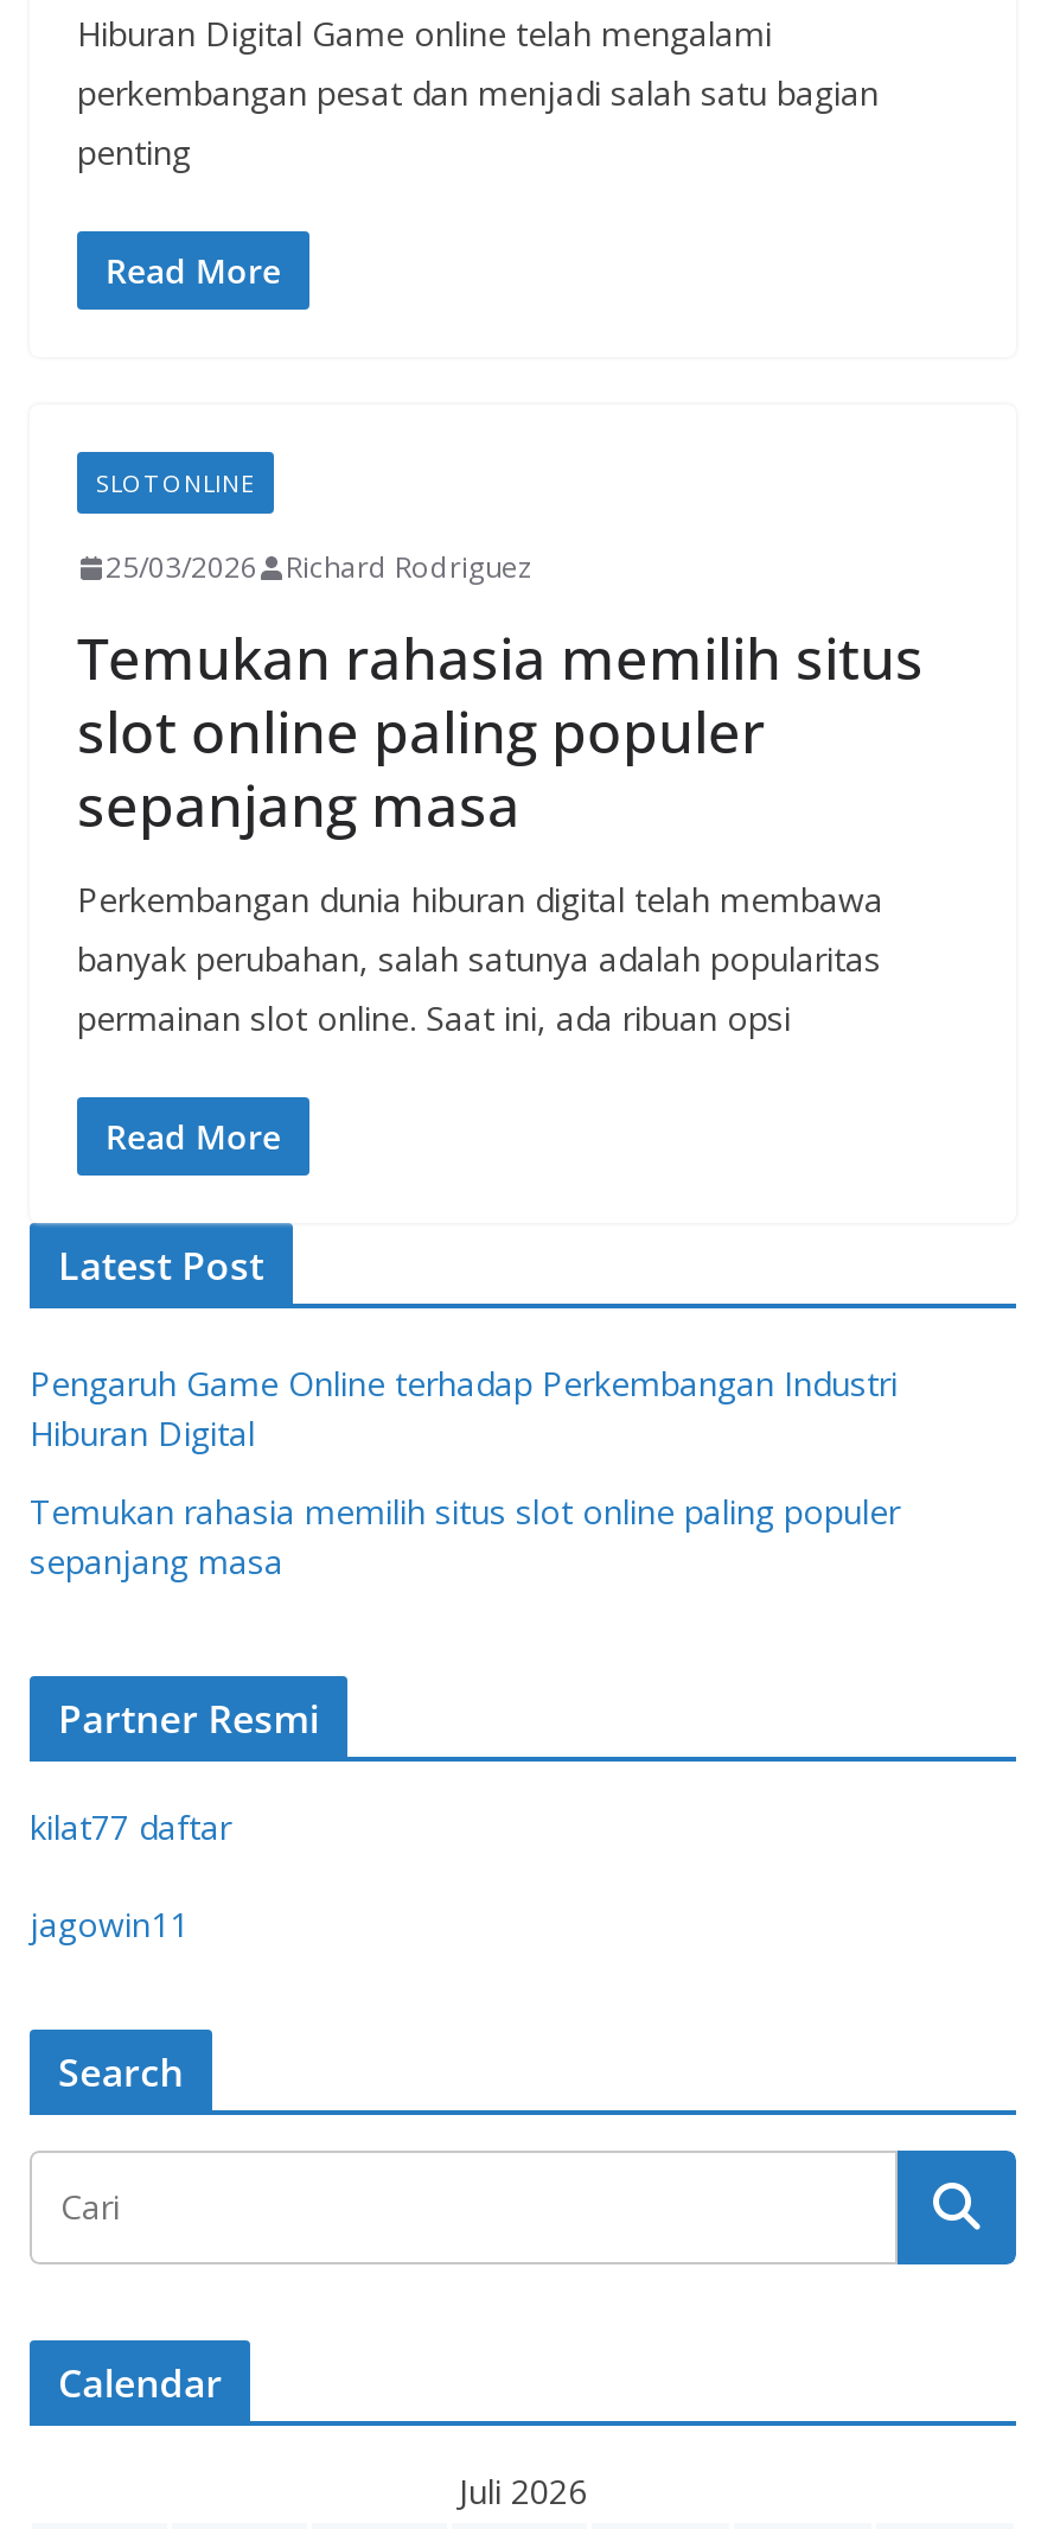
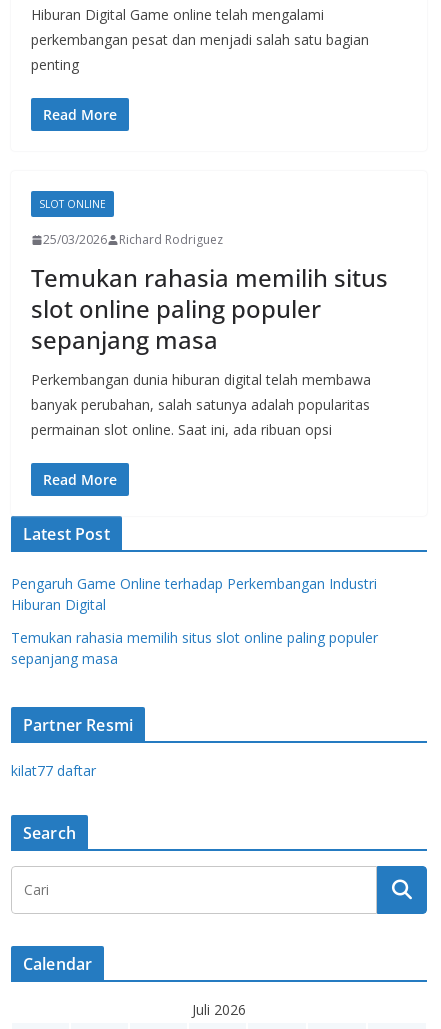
[30,1901,189,1947] jagowin11 -> none

